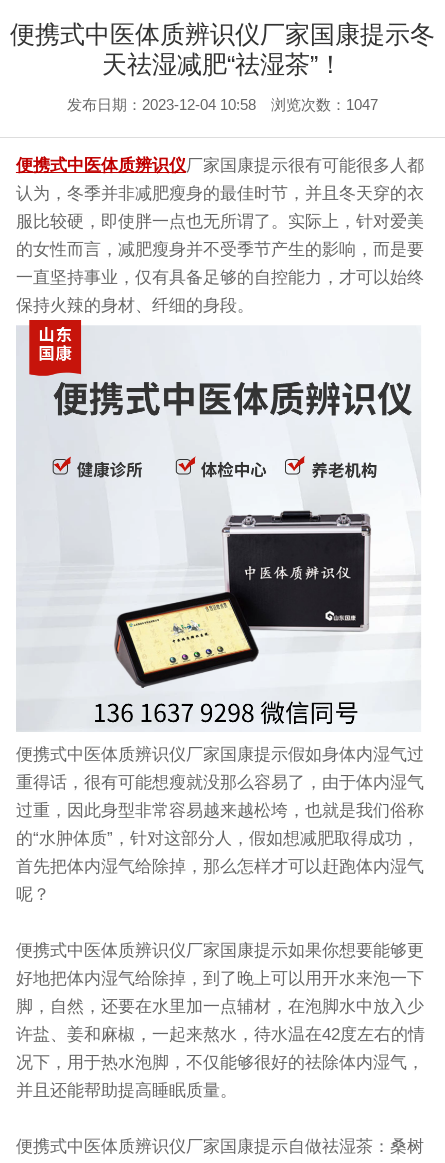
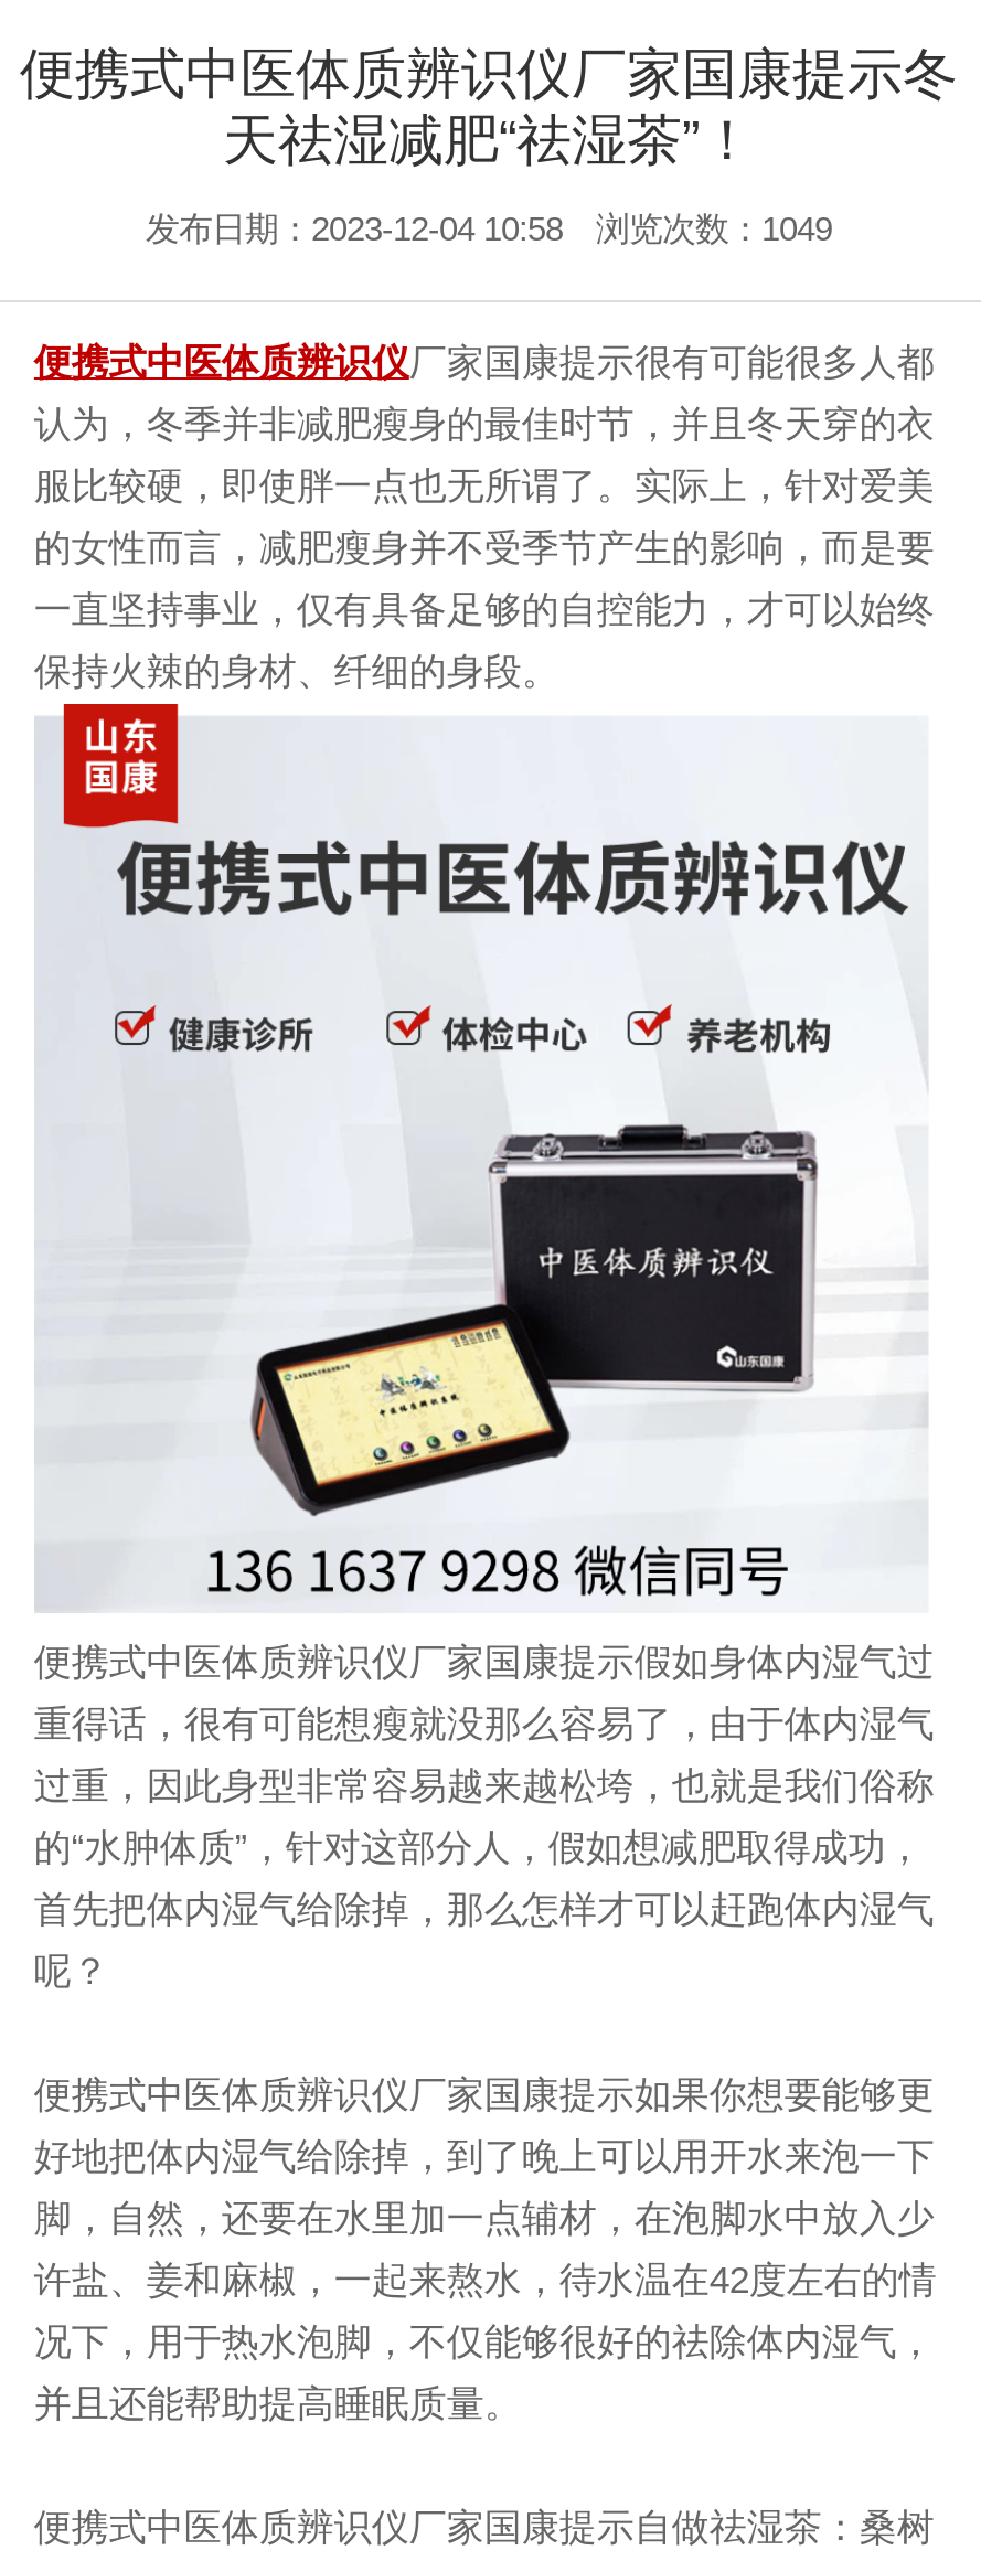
[66,96,377,113] 发布日期：2023-12-04 10:58 浏览次数：1047 -> [146,210,832,247] 发布日期：2023-12-04 10:58 浏览次数：1049

